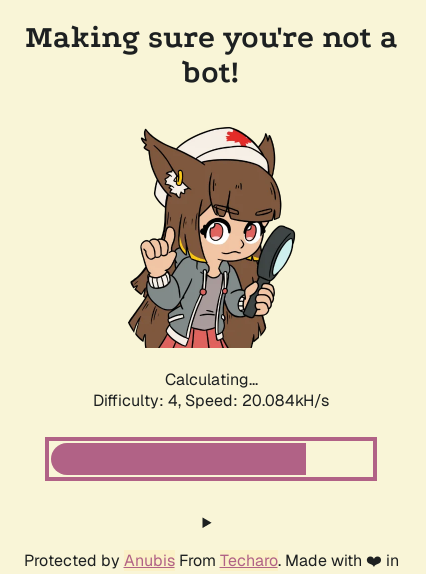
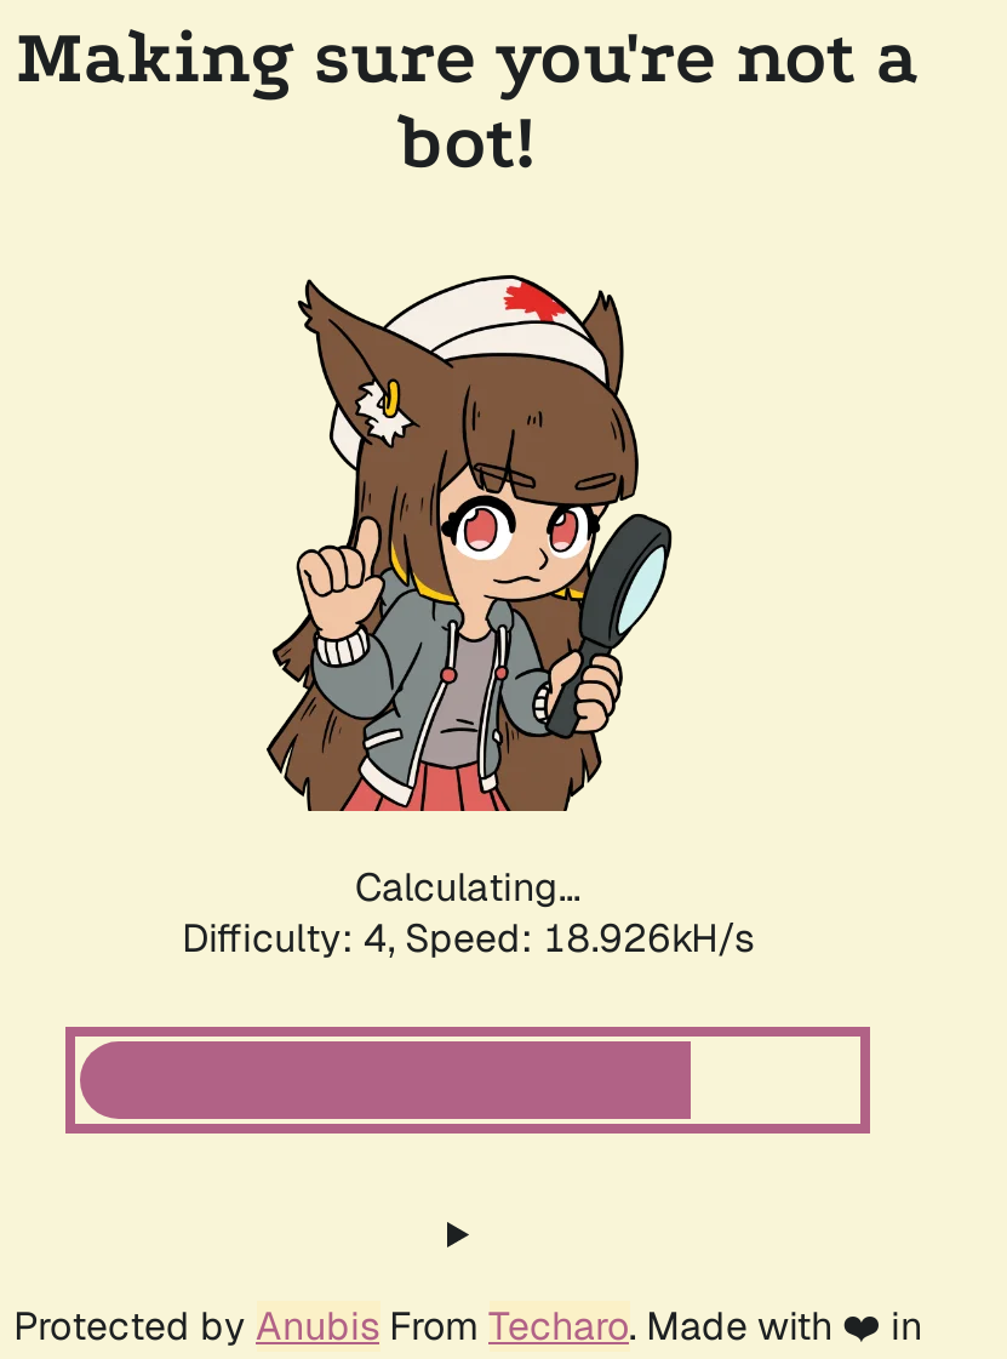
[93,390,329,411] Difficulty: 4, Speed: 20.084kH/s -> [182,913,754,964] Difficulty: 4, Speed: 18.926kH/s

